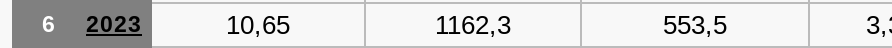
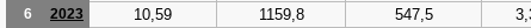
[226,9,290,39] 10,65 -> [134,5,172,23] 10,59
[435,9,511,39] 1162,3 -> [258,5,304,23] 1159,8
[663,9,727,39] 553,5 -> [394,5,433,23] 547,5

